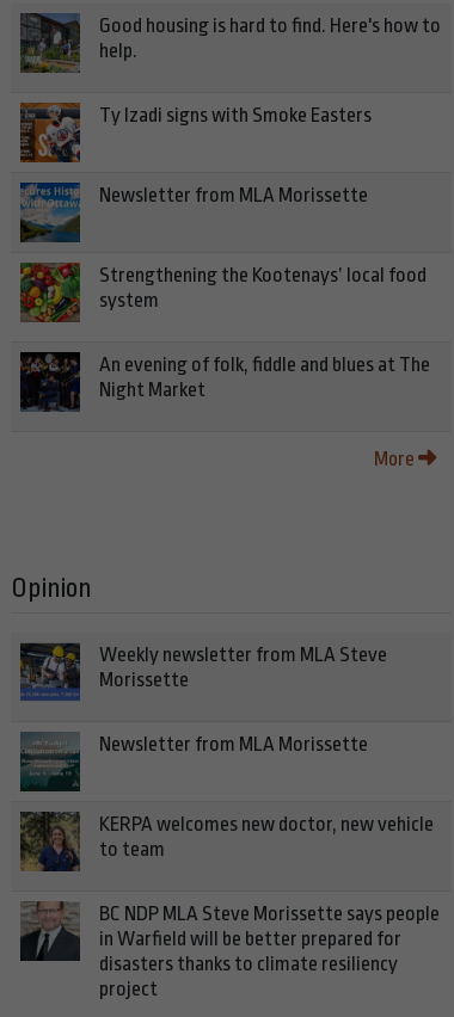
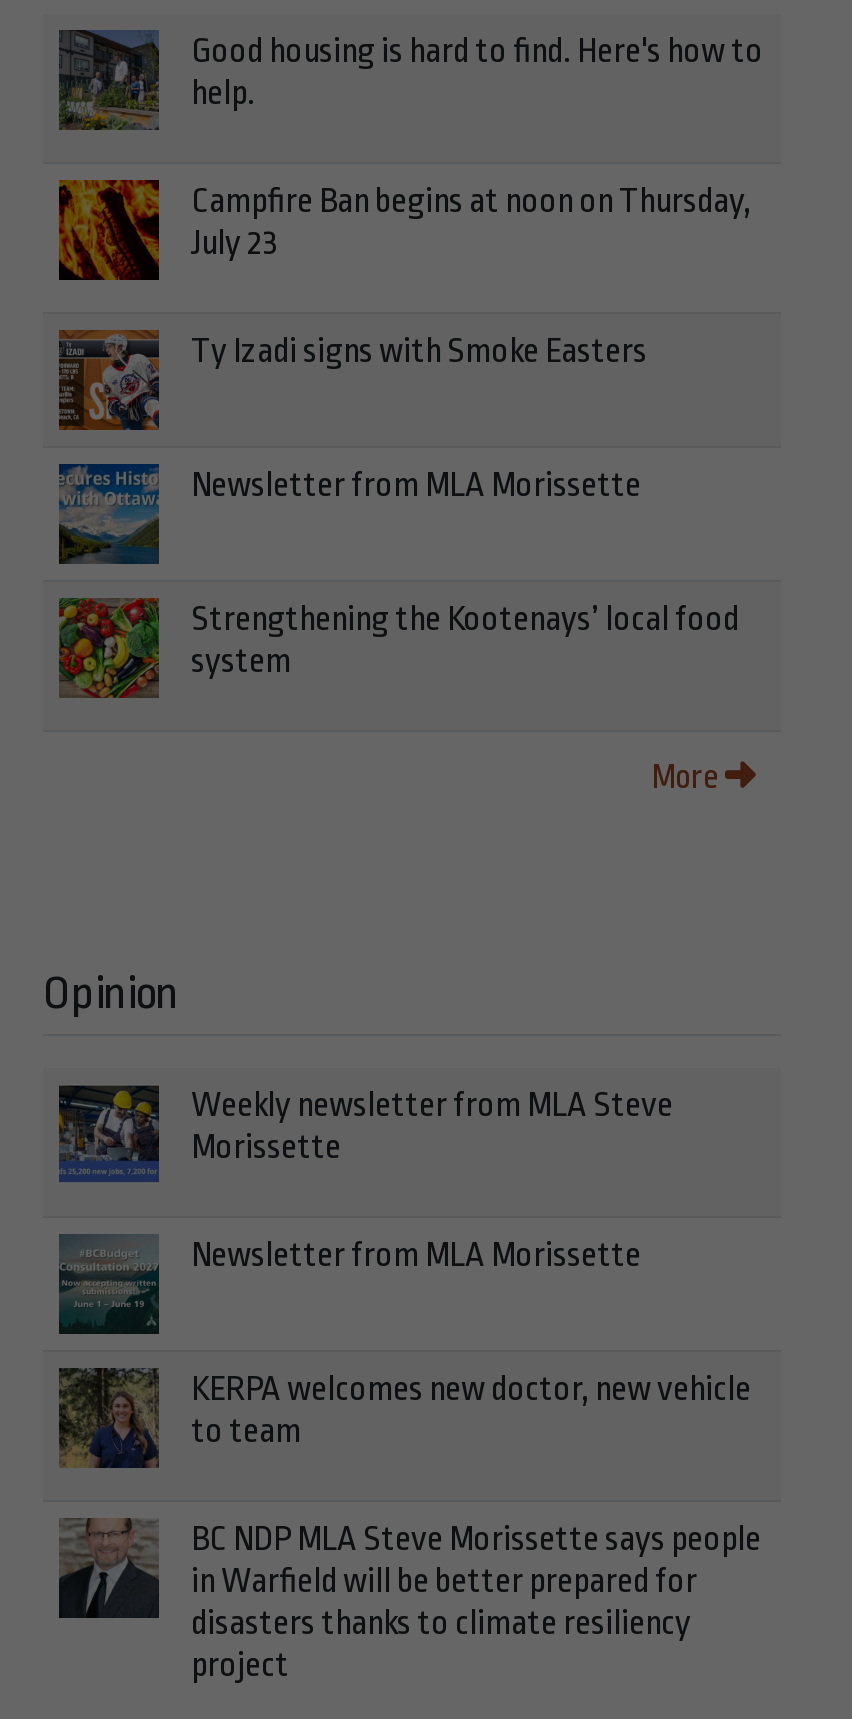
none -> [57,179,751,281] [image] | Campfire Ban begins at noon on Thursday, | July 23
moved [18,101,427,312] -> [55,329,739,681]: [image] | Ty Izadi signs with Smoke Easters | Newsletter from MLA Morissette | Strengthening the Kootenays’ local food | system
[19,351,430,413] [image] | An evening of folk, fiddle and blues at The | Night Market -> none

